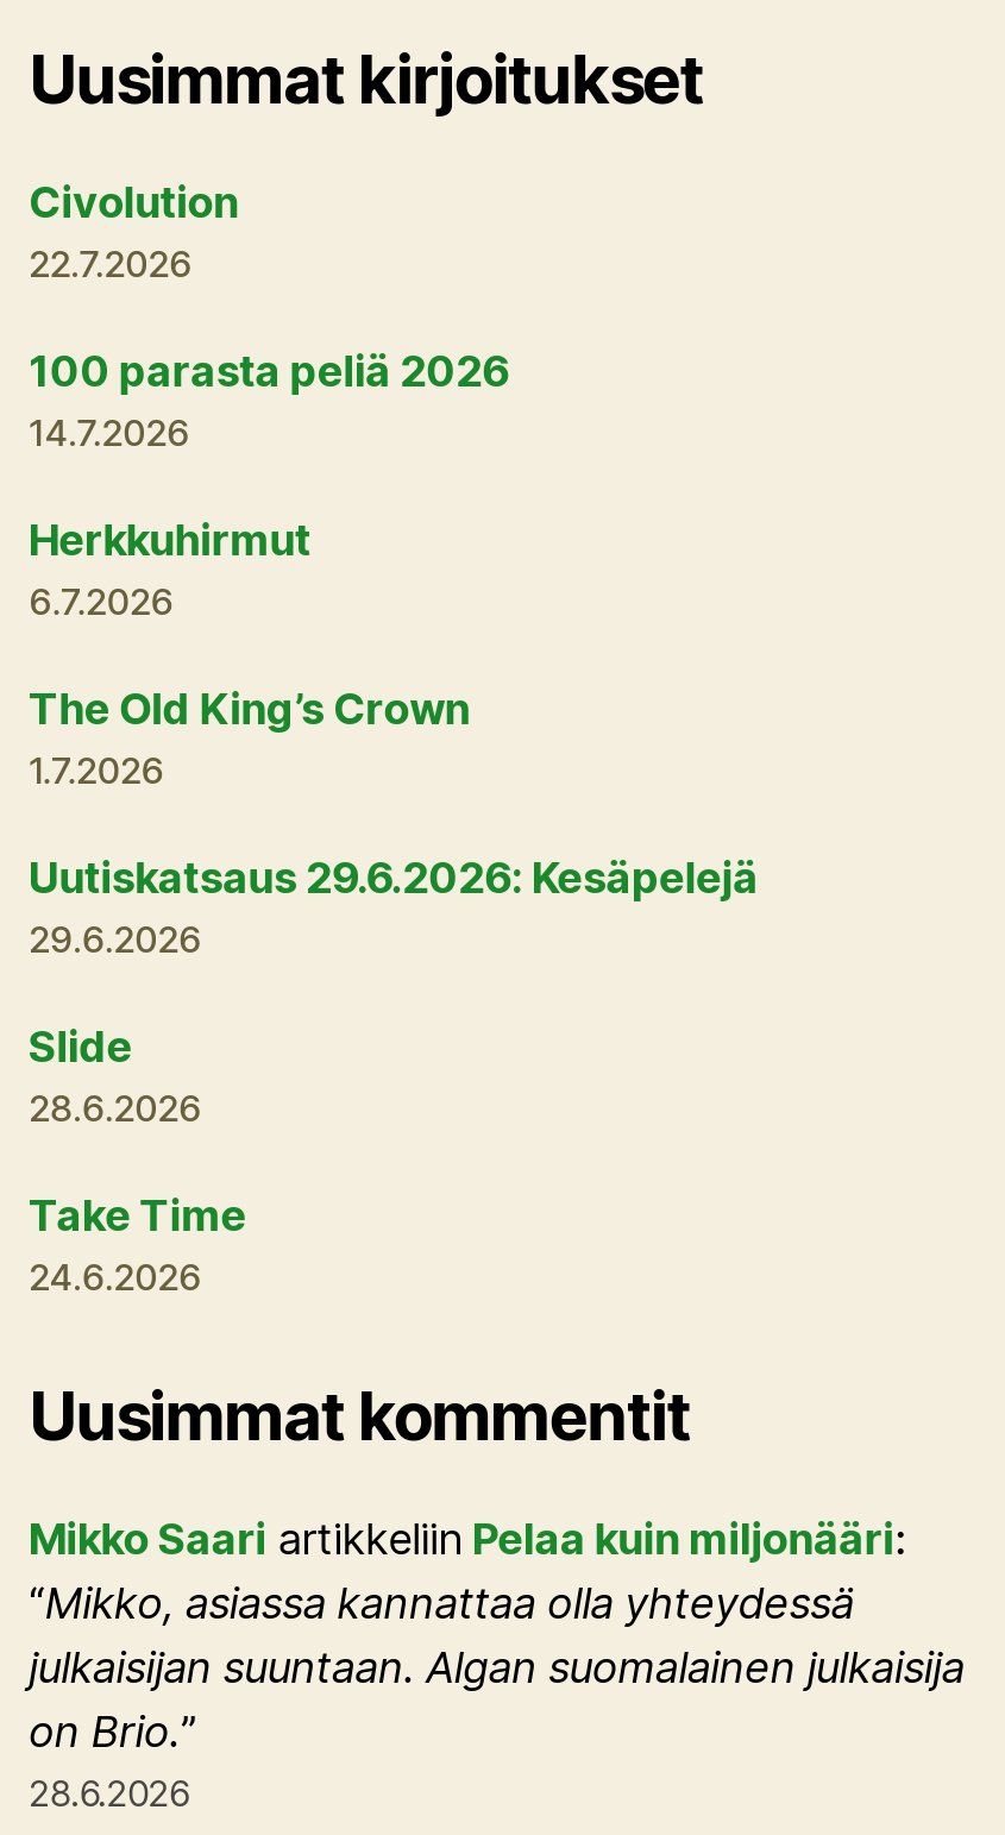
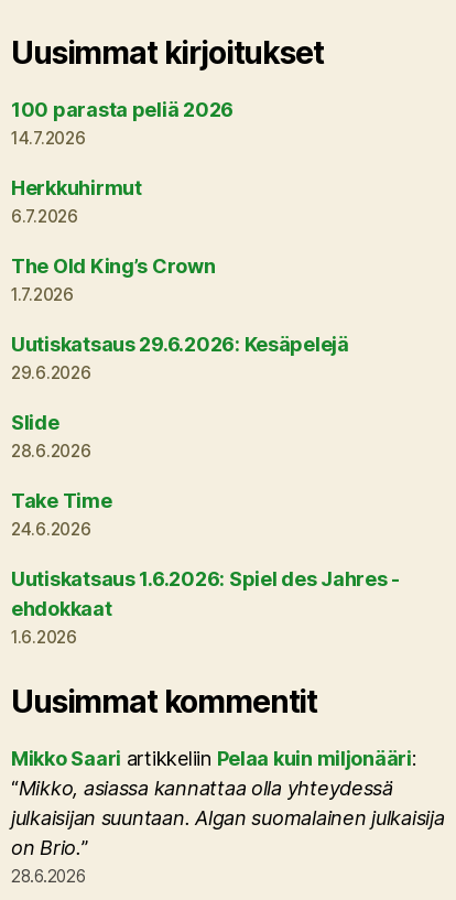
[29,176,239,285] Civolution | 22.7.2026 -> none
moved [29,345,758,1299] -> [11,97,349,539]: 100 parasta peliä 2026 | 14.7.2026 | Herkkuhirmut | ... | Take Time | 24.6.2026
none -> [11,567,400,647] Uutiskatsaus 1.6.2026: Spiel des Jahres - | ehdokkaat | 1.6.2026

